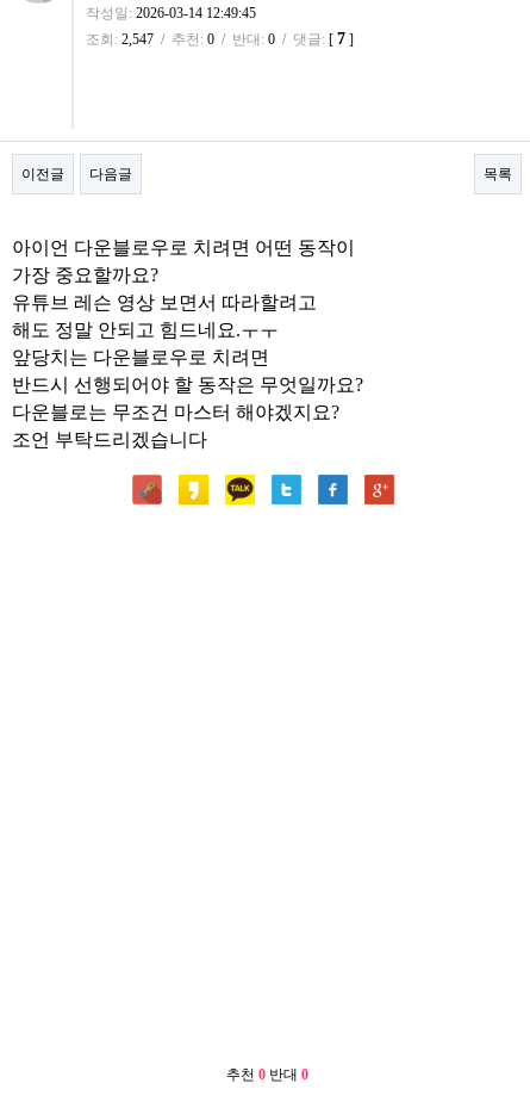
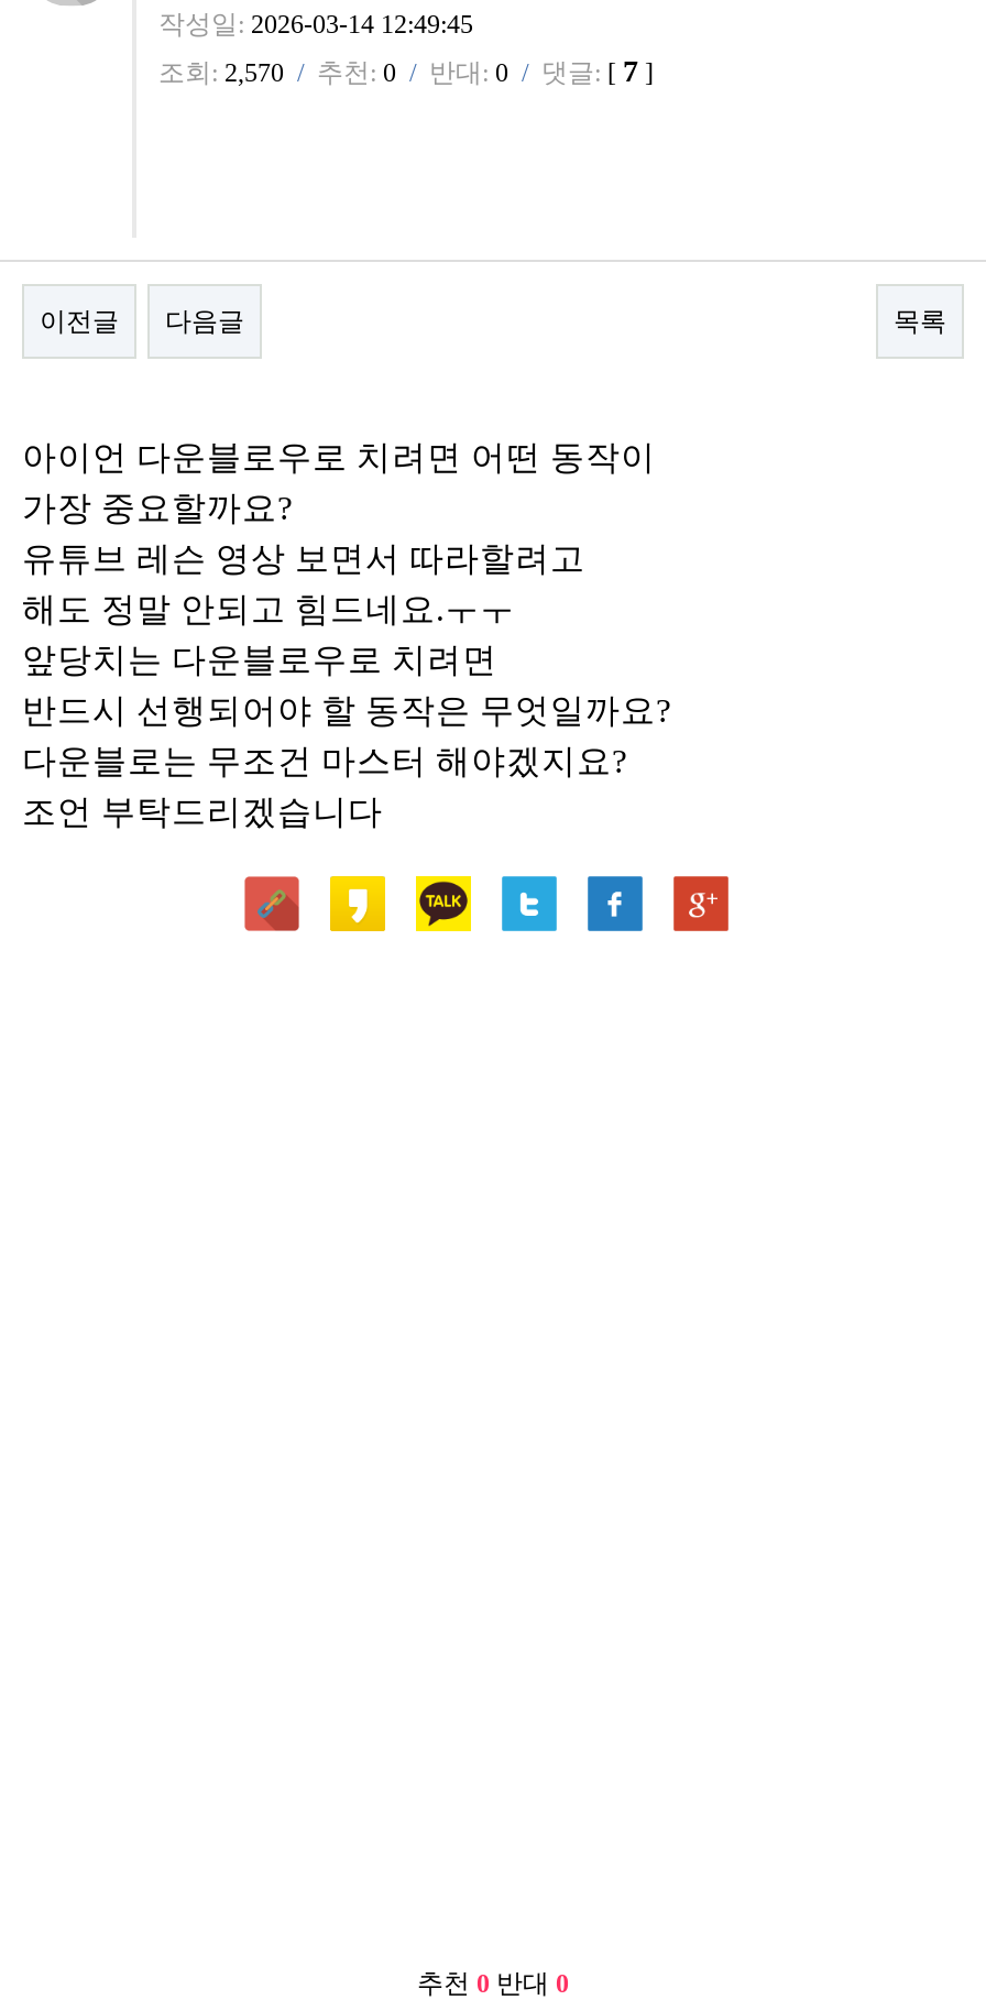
[86,30,354,48] 조회: 2,547 / 추천: 0 / 반대: 0 / 댓글: [7] -> [158,55,654,88] 조회: 2,570 / 추천: 0 / 반대: 0 / 댓글: [7]

